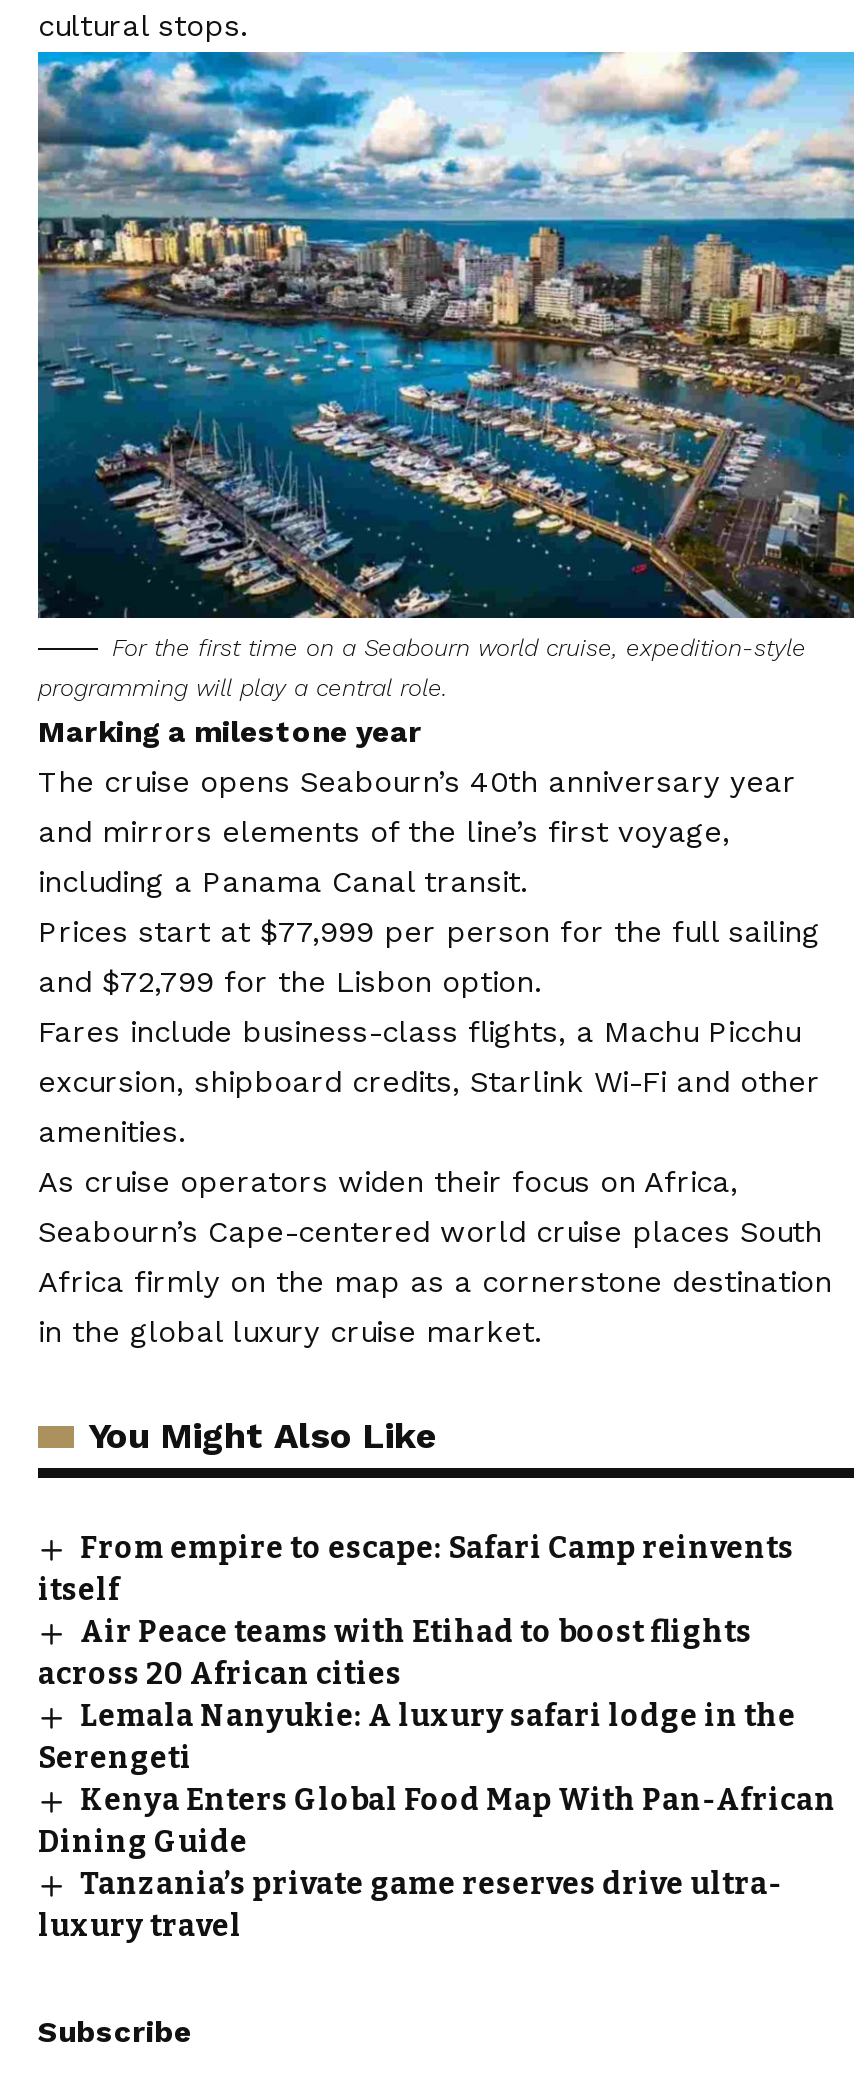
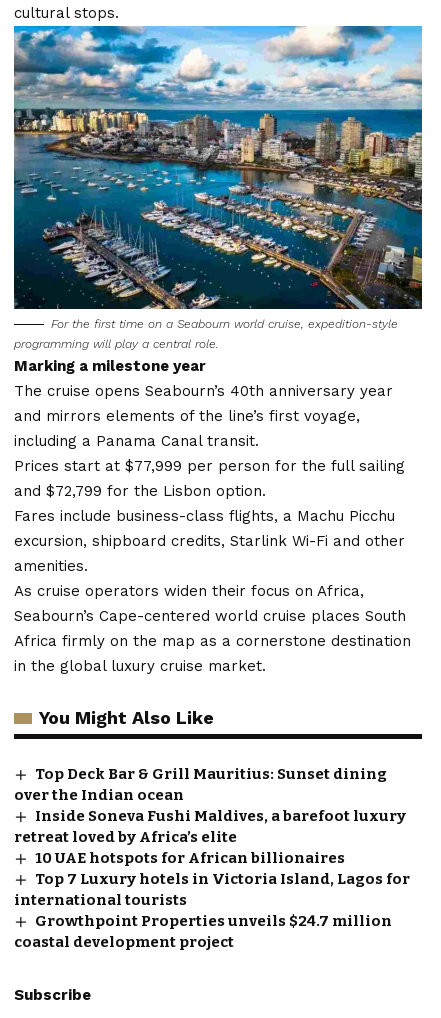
[38,1529,836,1943] From empire to escape: Safari Camp reinvents | itself | Air Peace teams with Etihad to boost flights | across 20 African cities | Lemala Nanyukie: A luxury safari lodge in the | Serengeti | Kenya Enters Global Food Map With Pan-African | Dining Guide | Tanzania’s private game reserves drive ultra- | luxury travel -> [14,765,410,951] Top Deck Bar & Grill Mauritius: Sunset dining | over the Indian ocean | Inside Soneva Fushi Maldives, a barefoot luxury | retreat loved by Africa’s elite | 10 UAE hotspots for African billionaires | Top 7 Luxury hotels in Victoria Island, Lagos for | international tourists | Growthpoint Properties unveils $24.7 million | coastal development project

